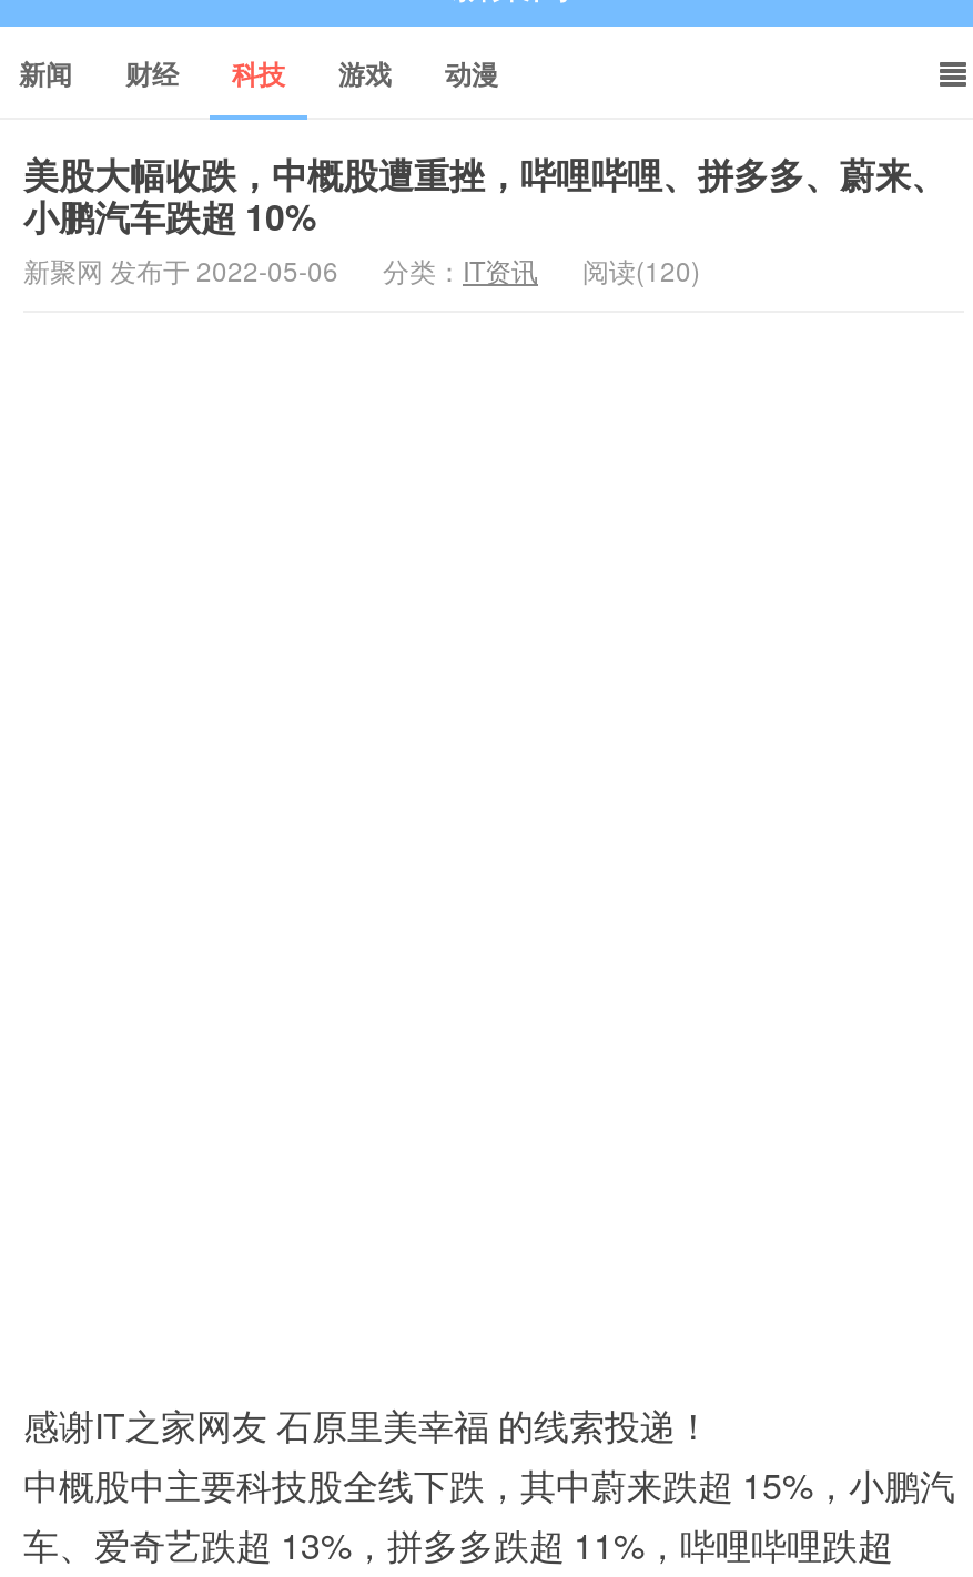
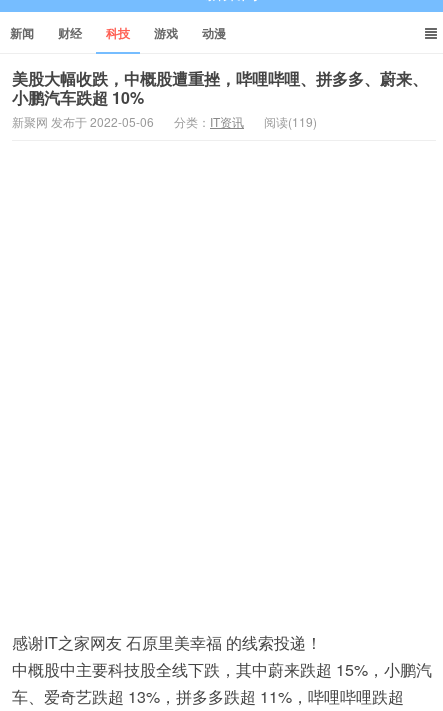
[582,251,700,288] 阅读(120) -> [264,113,317,130] 阅读(119)

